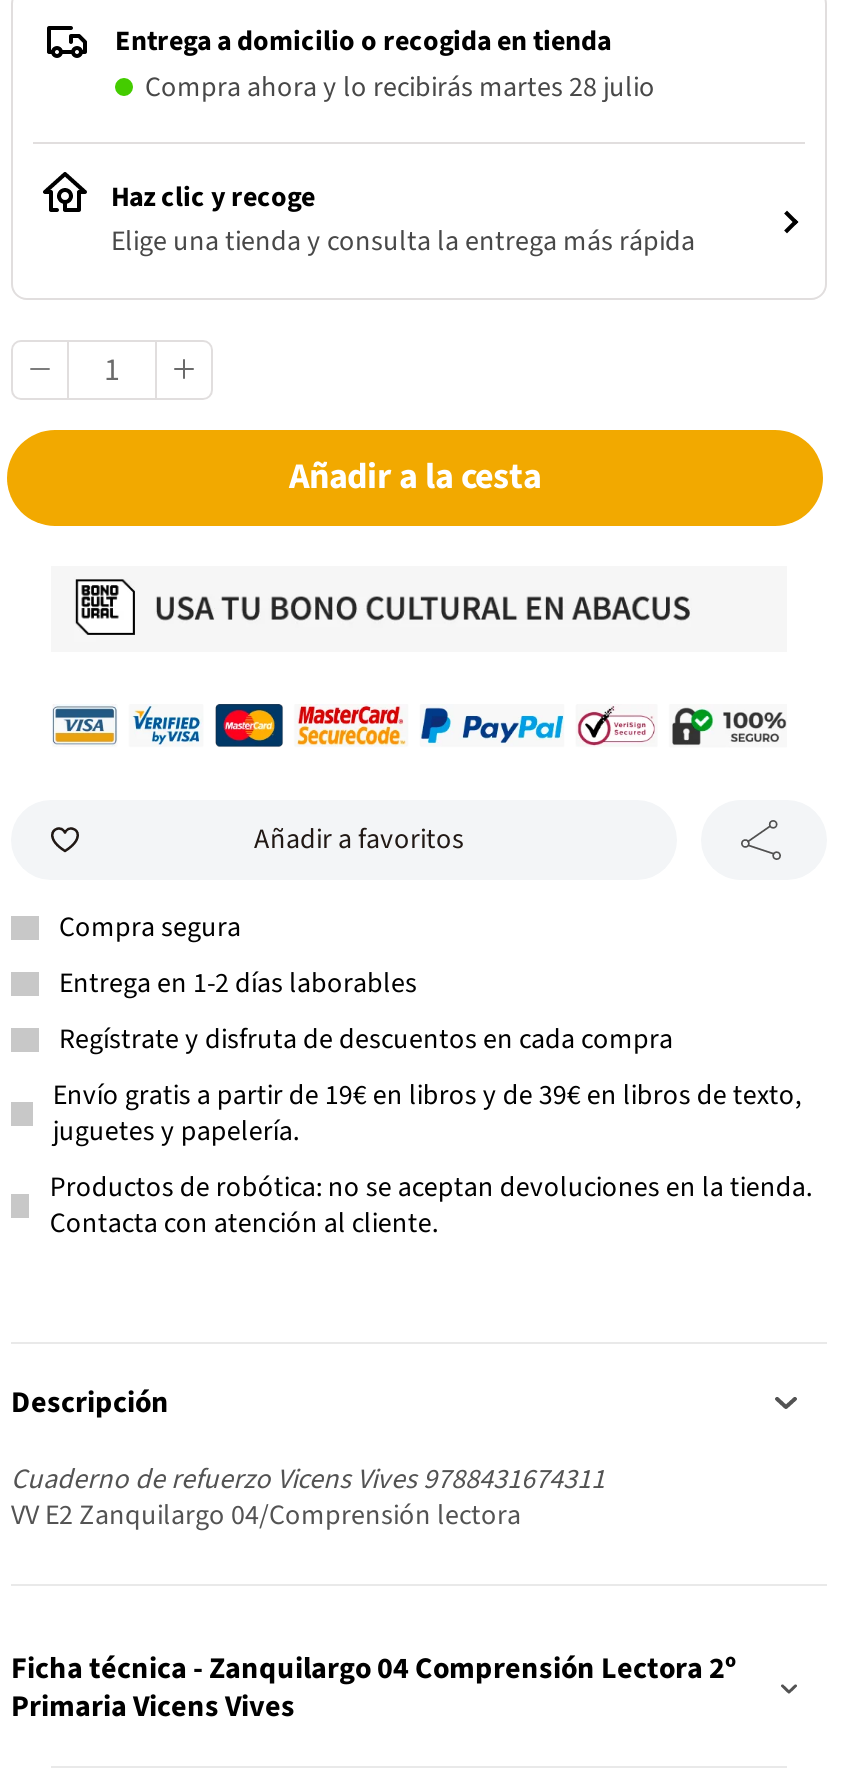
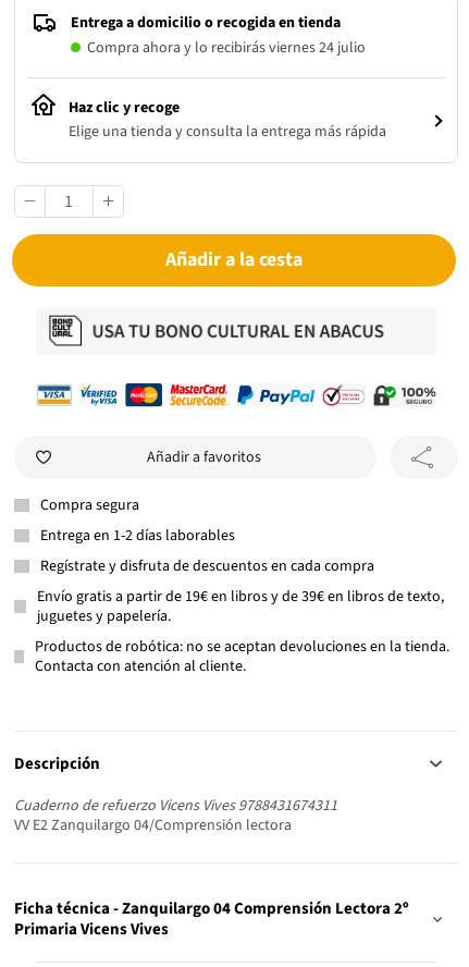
[145,68,655,108] Compra ahora y lo recibirás martes 28 julio -> [87,37,366,59] Compra ahora y lo recibirás viernes 24 julio

